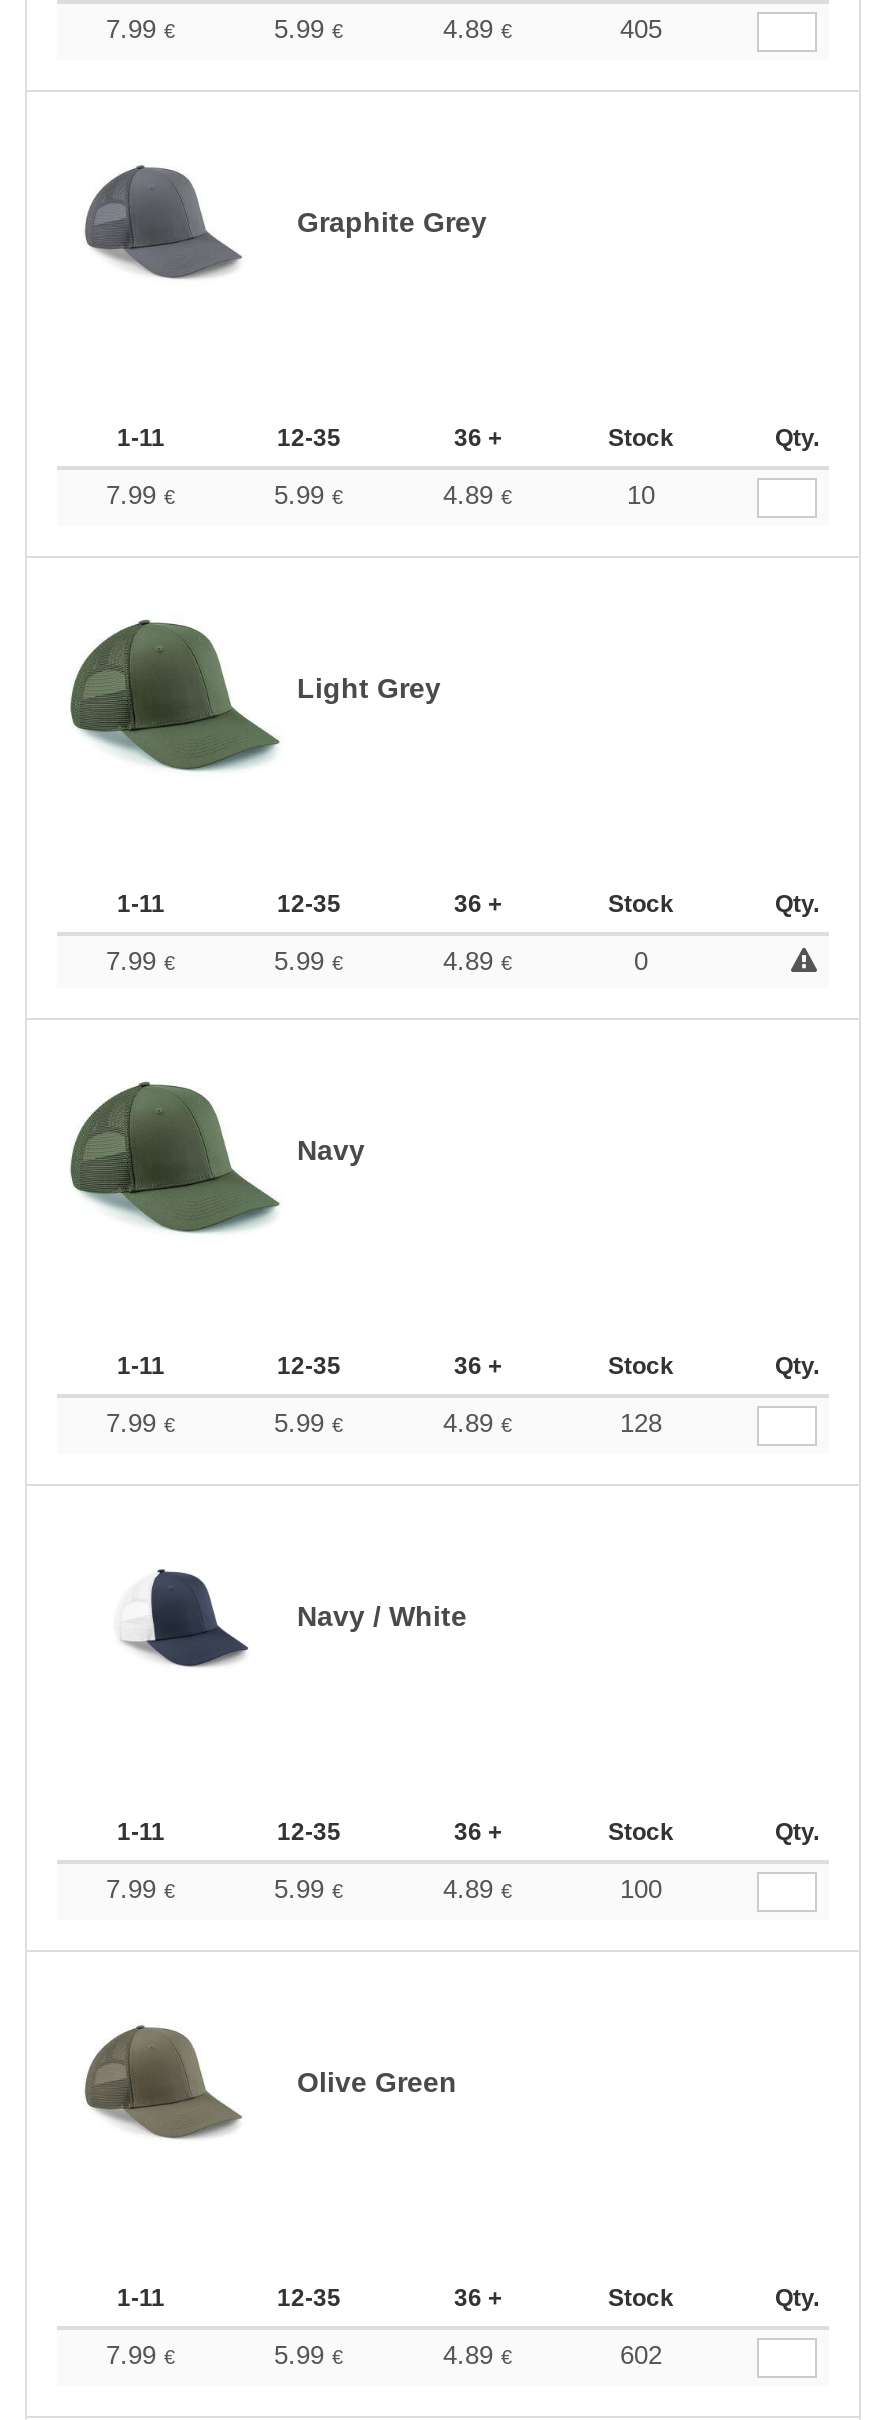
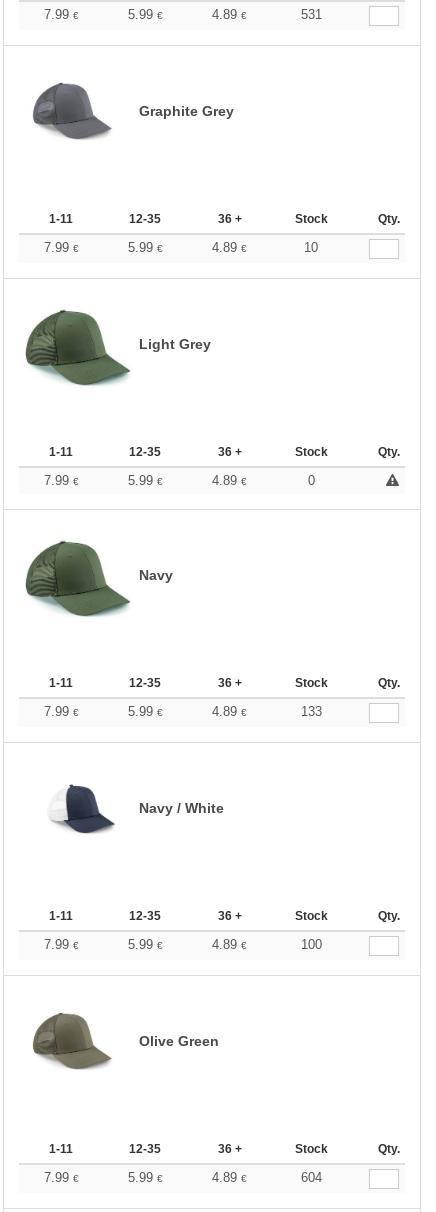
[620,15,662,45] 405 -> [300,7,321,22] 531
[620,1409,662,1439] 128 -> [300,704,321,719] 133
[620,2341,662,2371] 602 -> [300,1170,321,1185] 604

